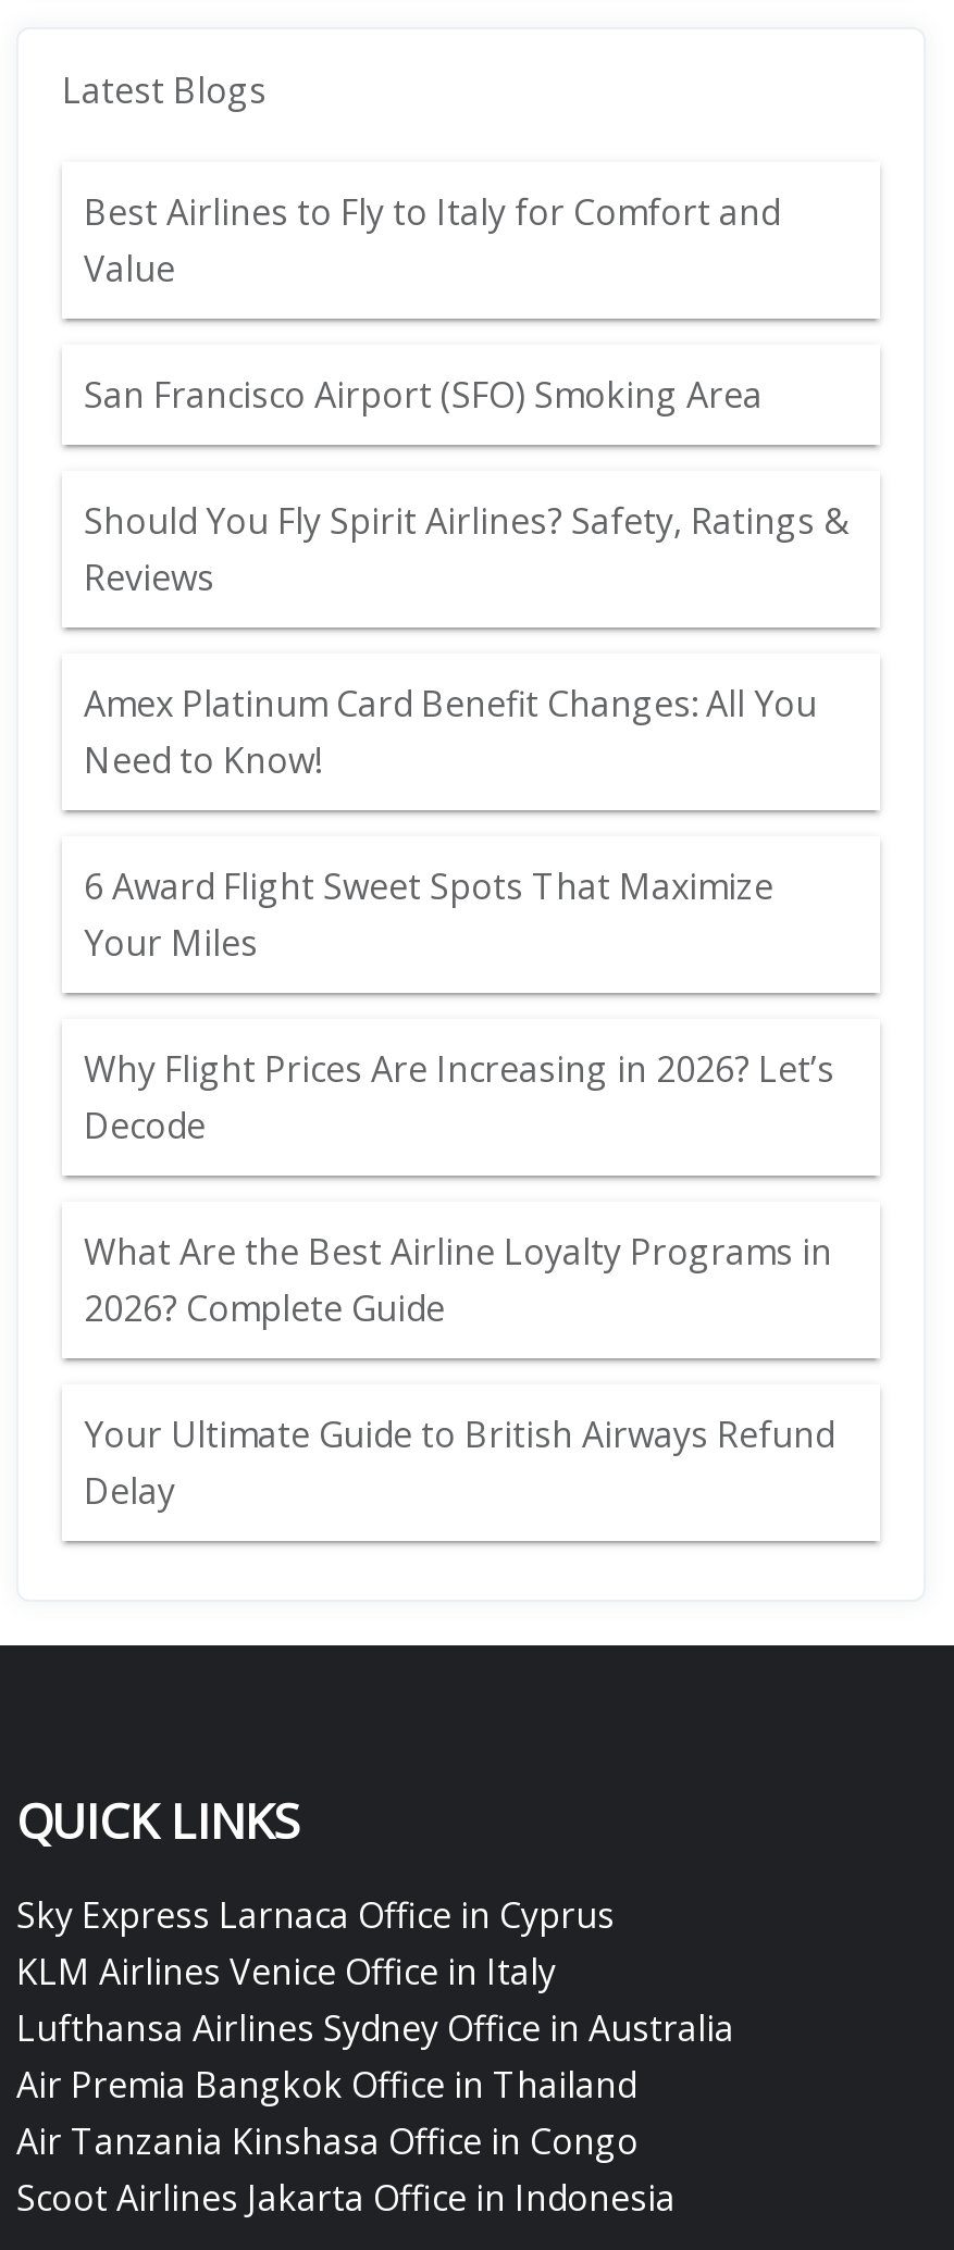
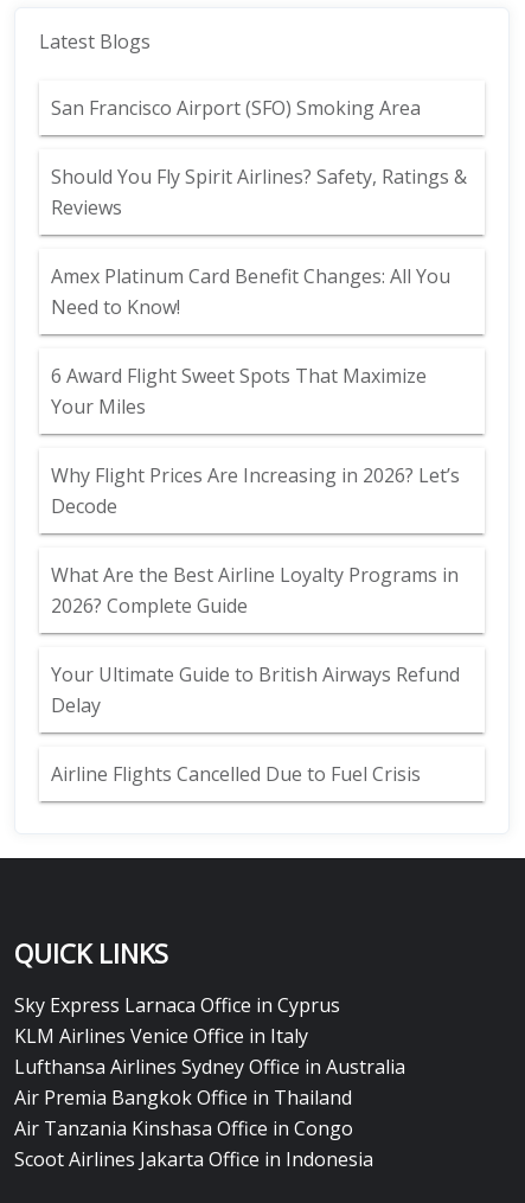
[84,188,780,293] Best Airlines to Fly to Italy for Comfort and | Value -> none
moved [84,371,847,1515] -> [51,95,467,718]: San Francisco Airport (SFO) Smoking Area | Should You Fly Spirit Airlines? Safety, Ratings & | Reviews | ... | Your Ultimate Guide to British Airways Refund | Delay
none -> [51,761,421,787] Airline Flights Cancelled Due to Fuel Crisis

